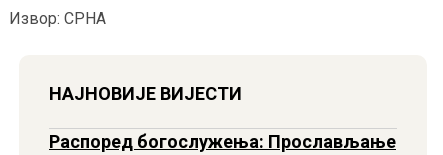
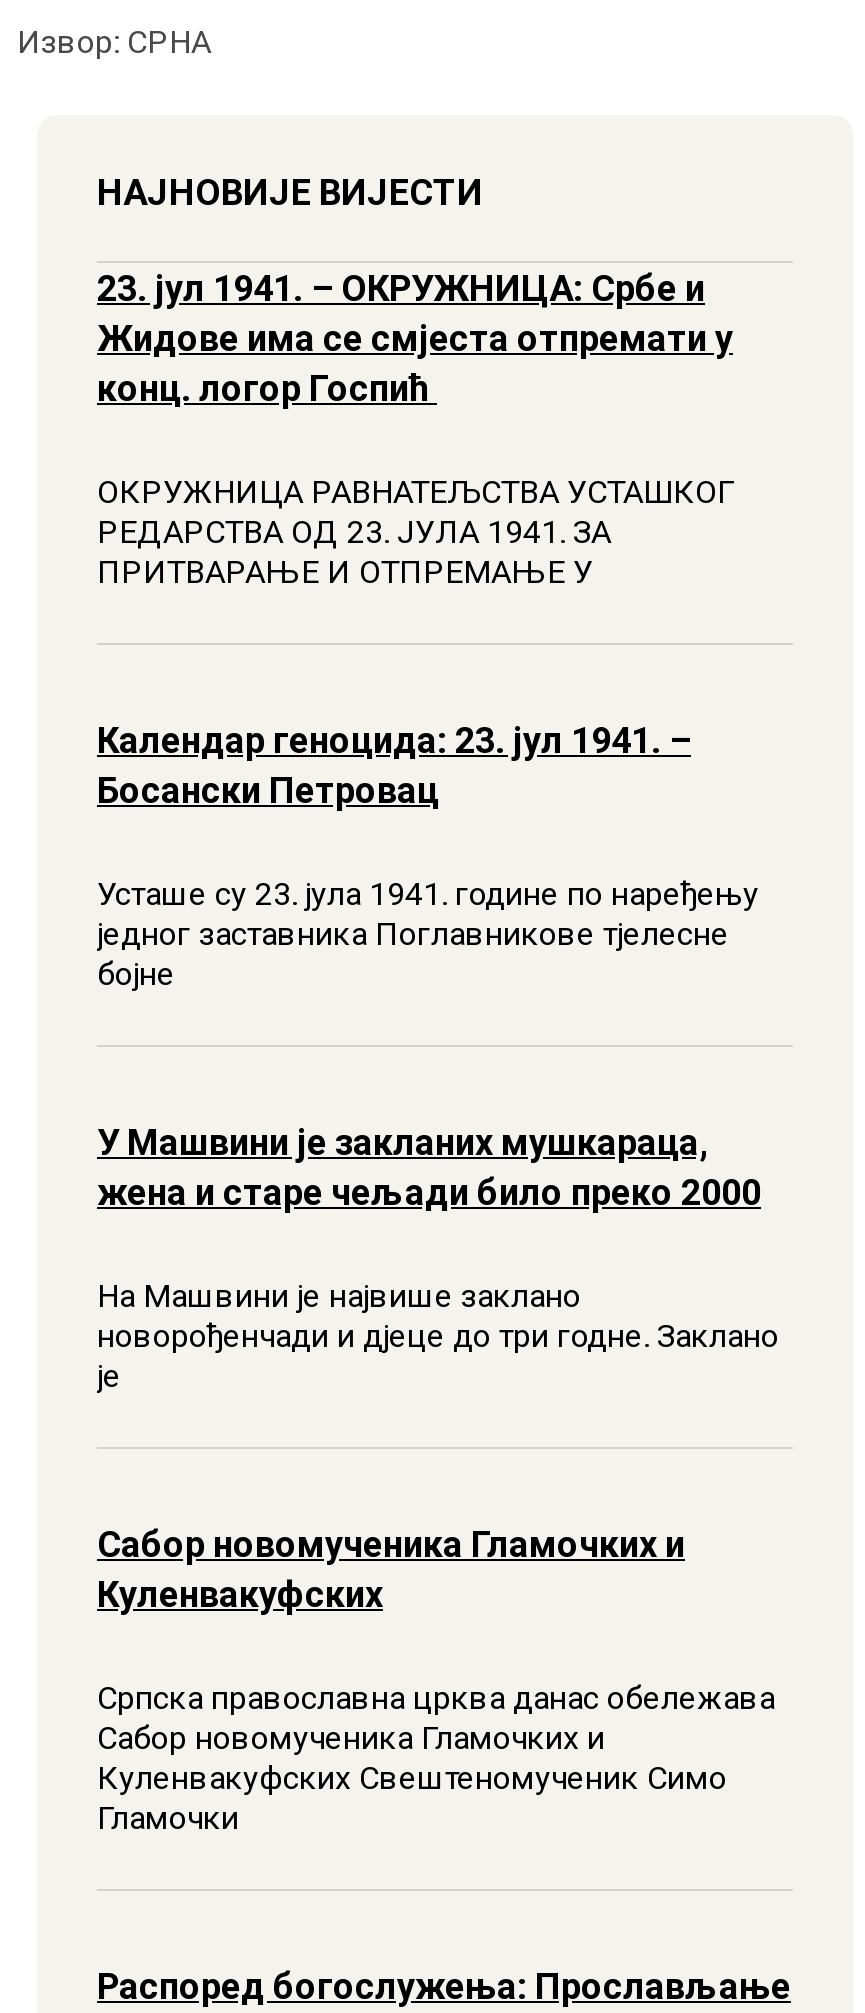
none -> [97,268,735,592] 23. јул 1941. – ОКРУЖНИЦА: Србе и | Жидове има се смјеста отпремати у | конц. логор Госпић | ОКРУЖНИЦА РАВНАТЕЉСТВА УСТАШКОГ | РЕДАРСТВА ОД 23. ЈУЛА 1941. ЗА | ПРИТВАРАЊЕ И ОТПРЕМАЊЕ У
none -> [97,720,759,994] Календар геноцида: 23. јул 1941. – | Босански Петровац | Усташе су 23. јула 1941. године по наређењу | једног заставника Поглавникове тјелесне | бојне
none -> [97,1122,779,1396] У Машвини је закланих мушкараца, | жена и старе чељади било преко 2000 | На Машвини је највише заклано | новорођенчади и дјеце до три годне. Заклано | је
none -> [97,1524,775,1838] Сабор новомученика Гламочких и | Куленвакуфских | Српска православна црква данас обележава | Сабор новомученика Гламочких и | Куленвакуфских Свештеномученик Симо | Гламочки

